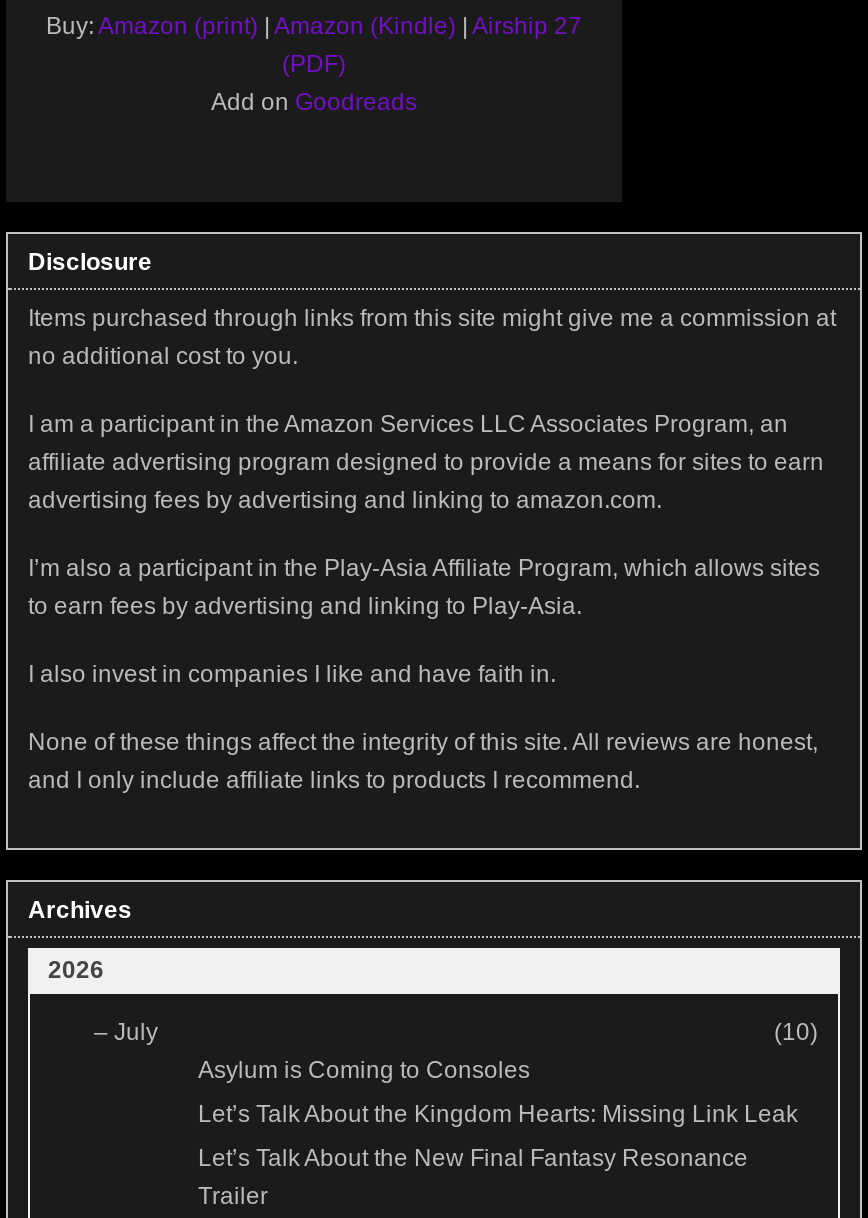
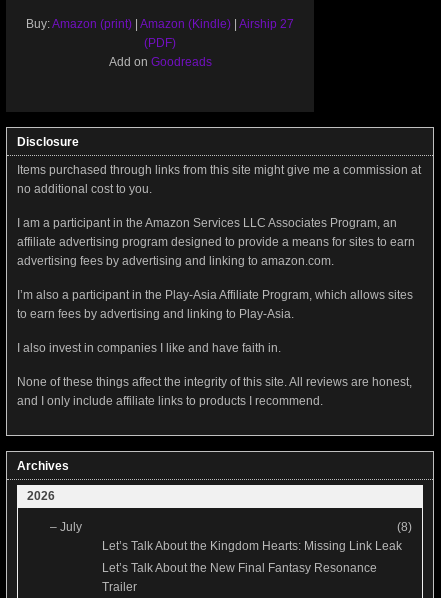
[198,1018,818,1084] (10) | Asylum is Coming to Consoles -> [397,520,412,534] (8)

